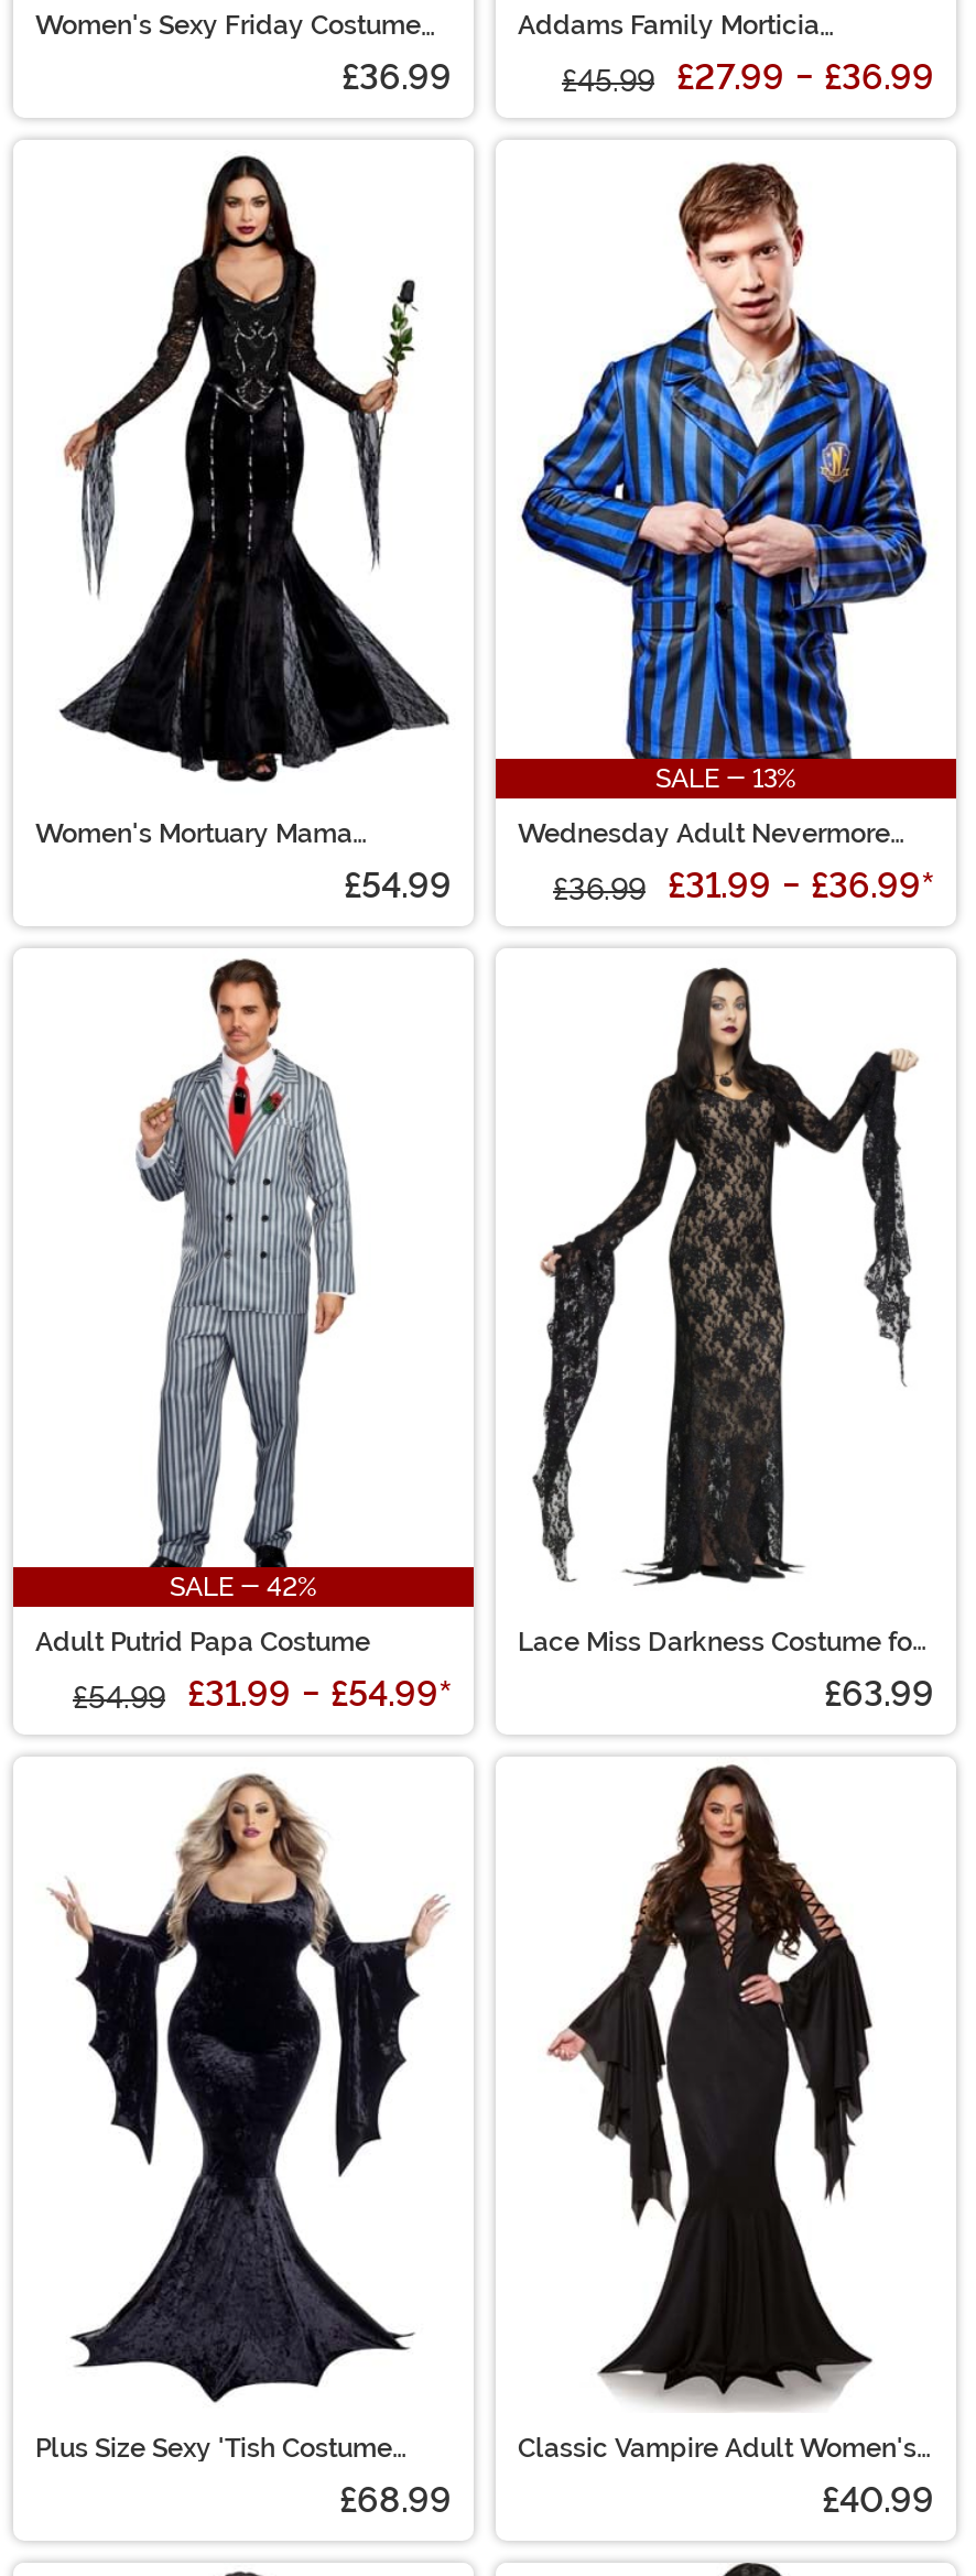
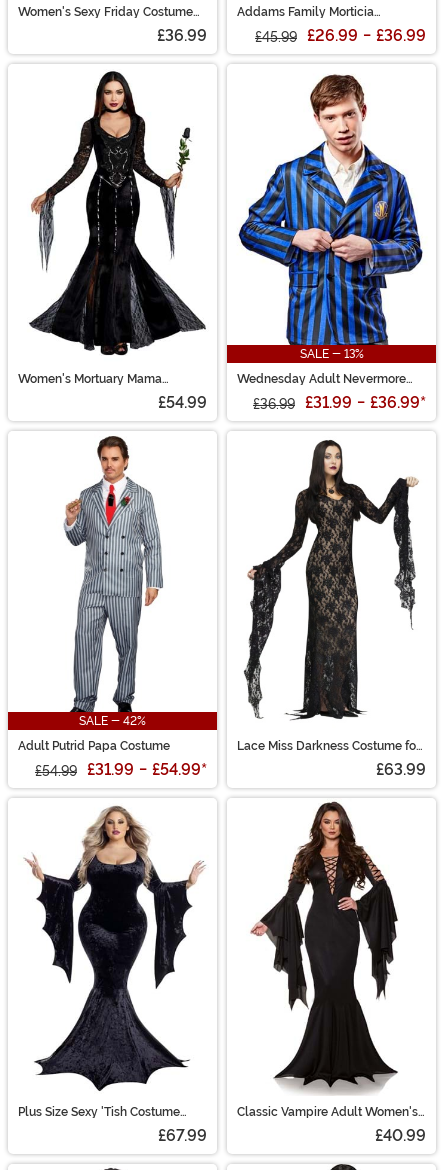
[562,57,934,99] £45.99 £27.99 - £36.99 -> [255,26,426,45] £45.99 £26.99 - £36.99
[339,2479,452,2521] £68.99 -> [158,1126,207,1145] £67.99

